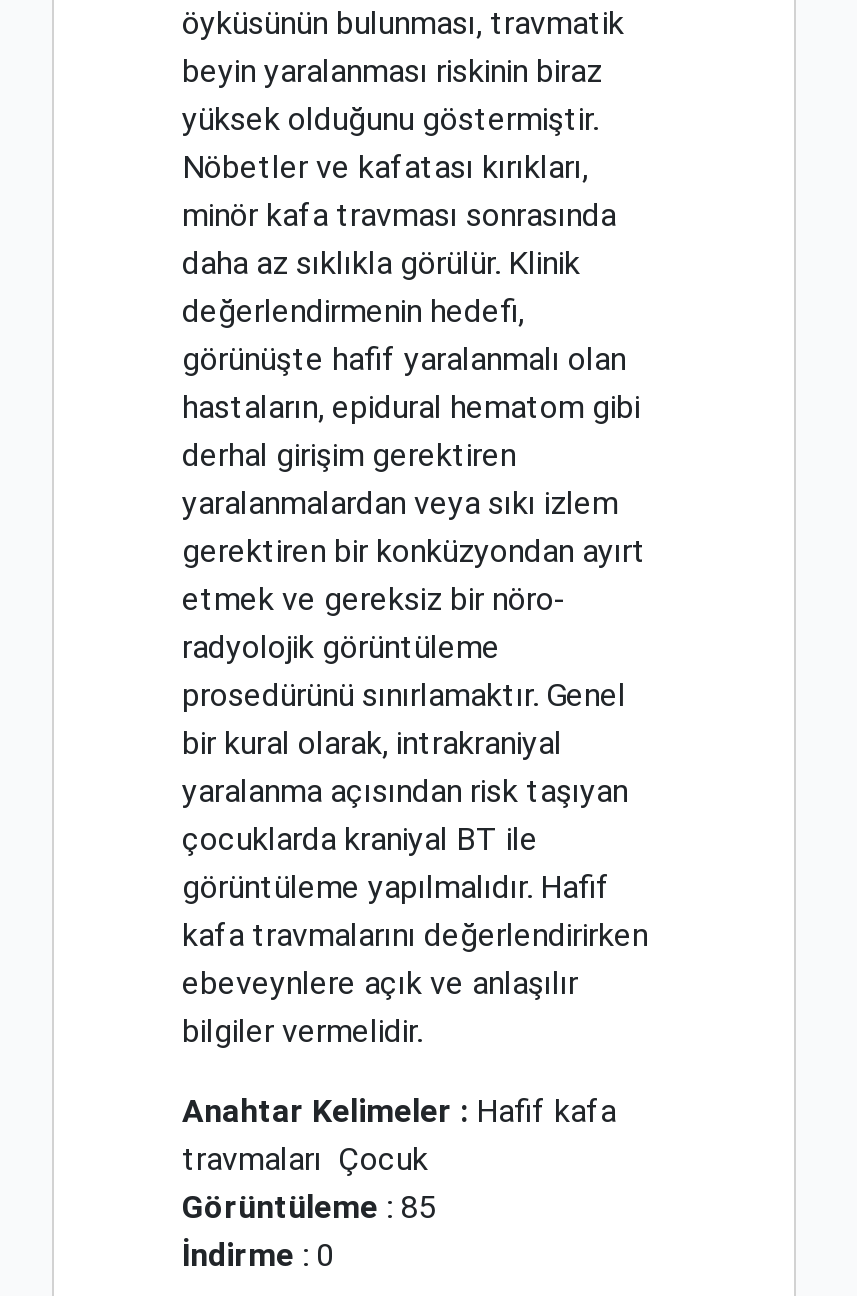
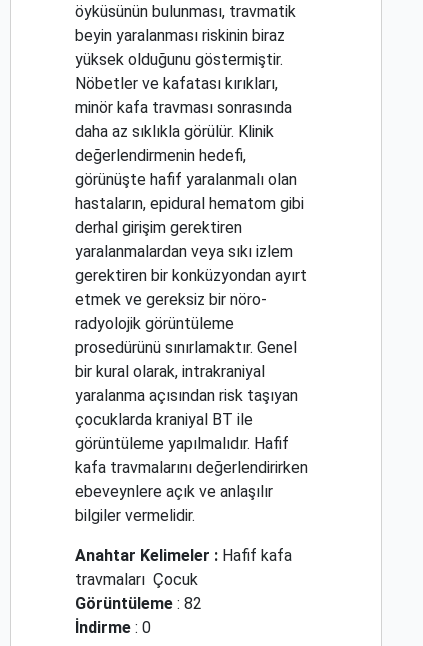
[182,1189,436,1227] Görüntüleme: 85 -> [75,594,202,613] Görüntüleme: 82

